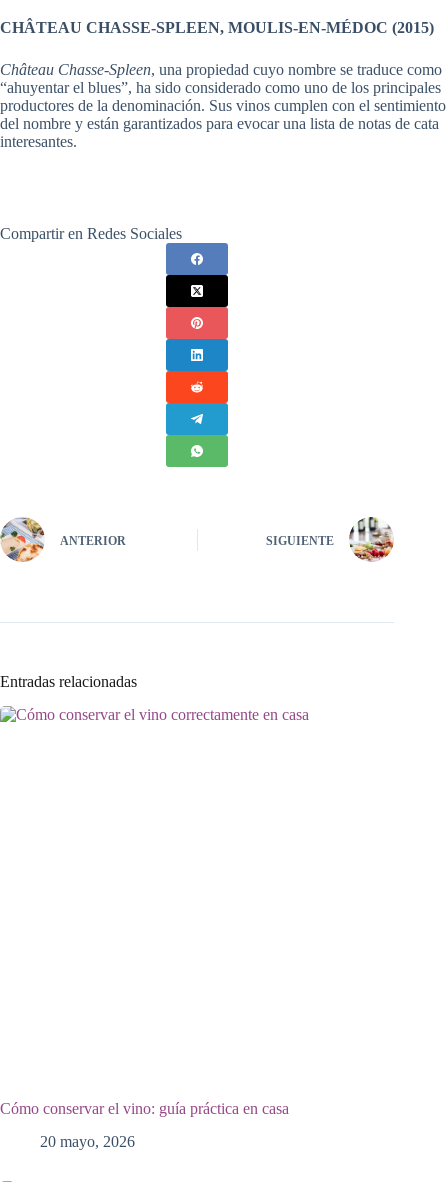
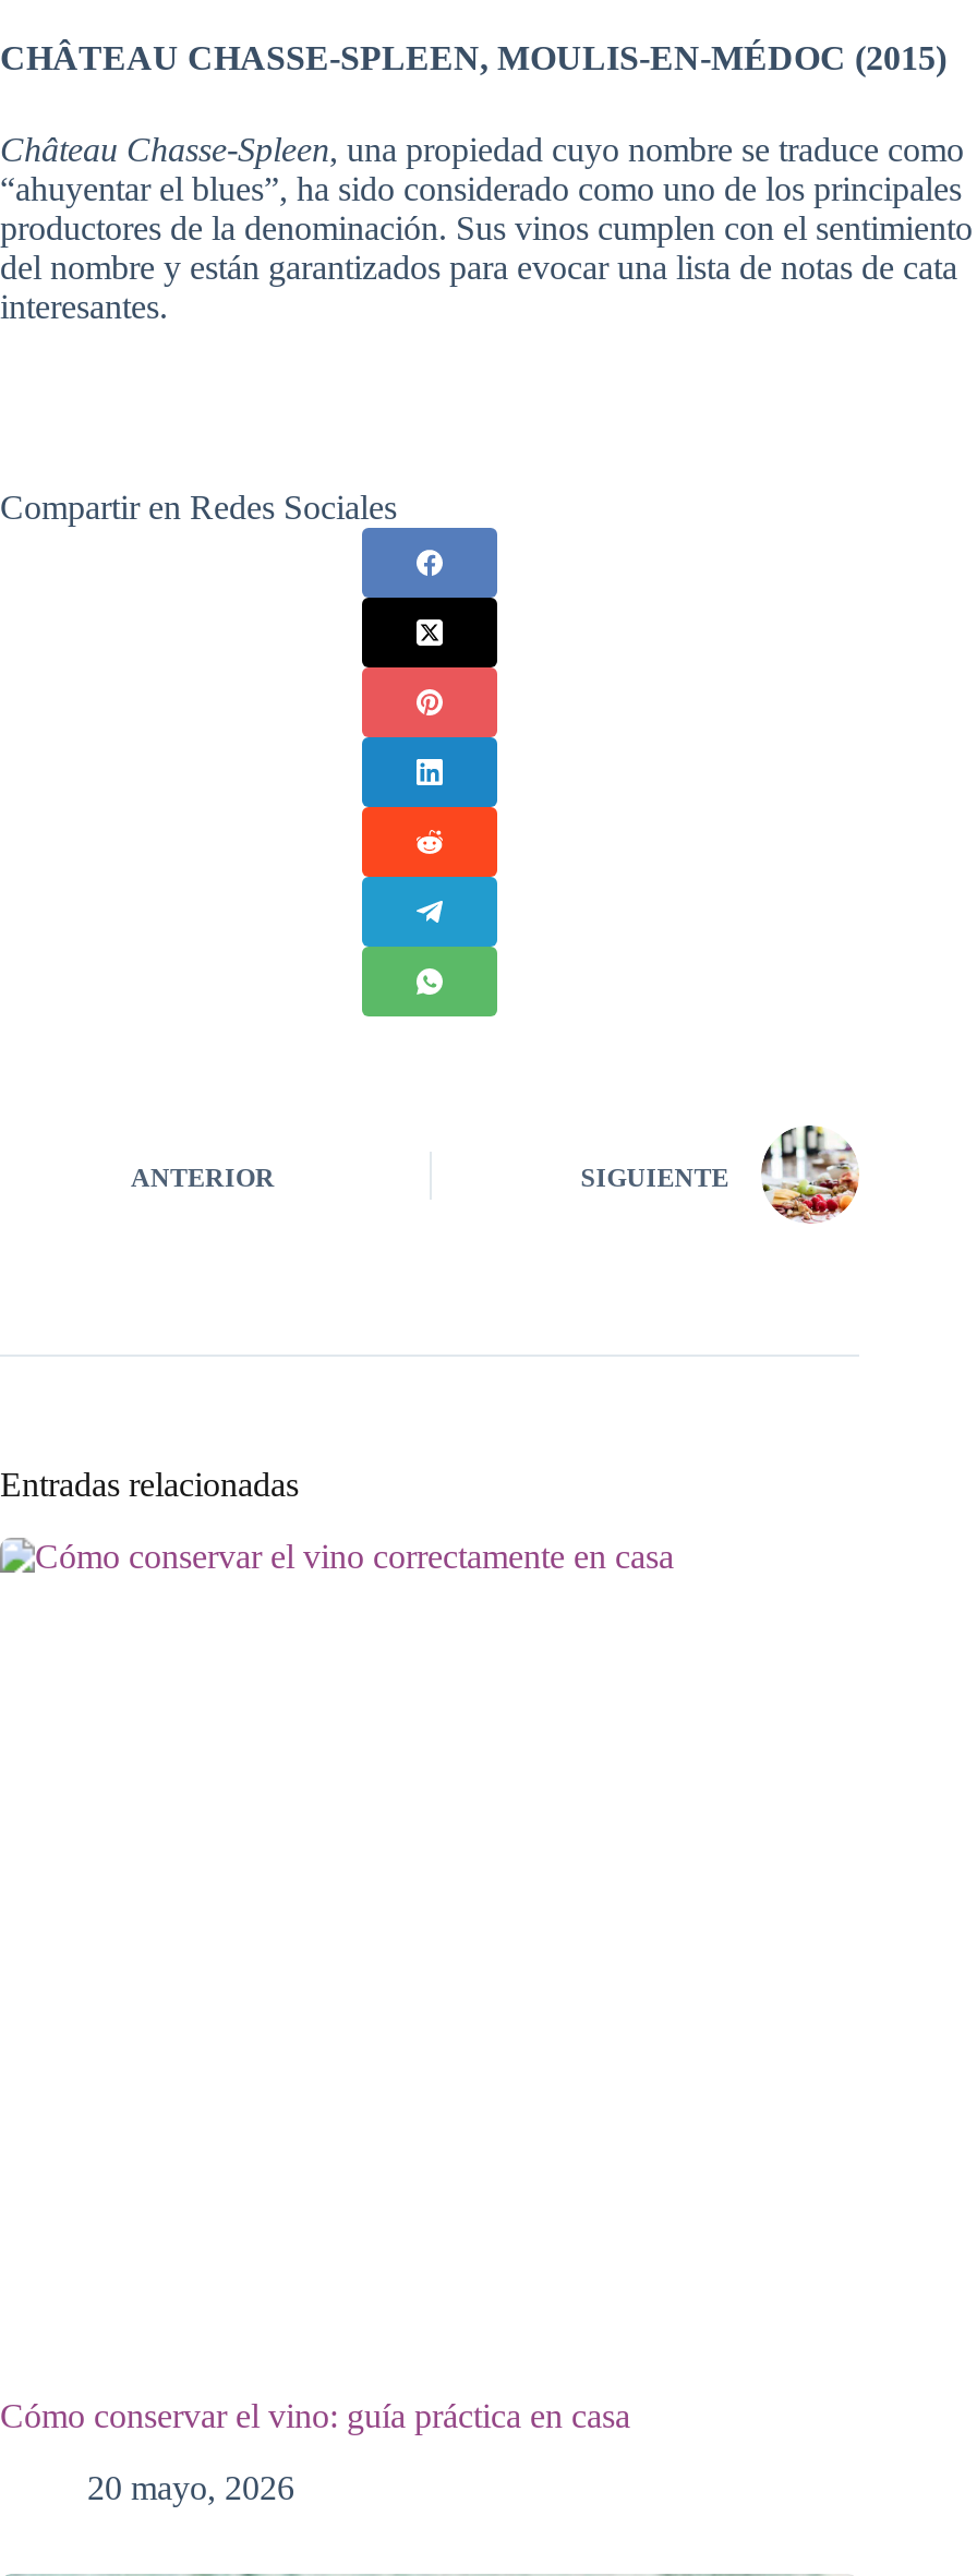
[3,517,45,563] [image] -> none

